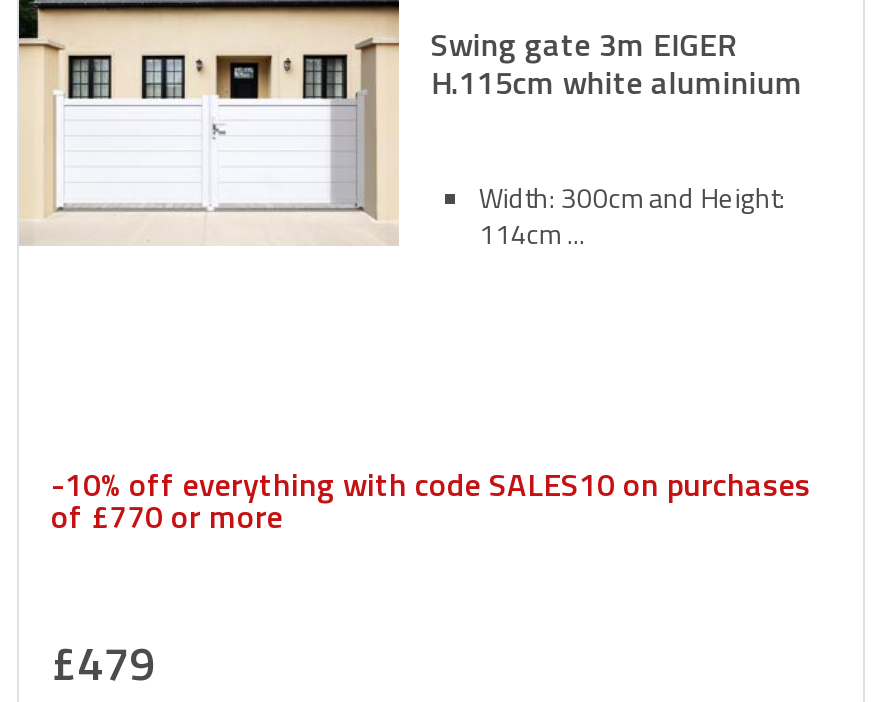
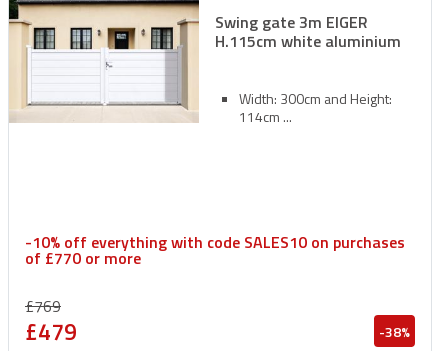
none -> [25,293,61,317] £769
none -> [379,320,410,341] -38%

